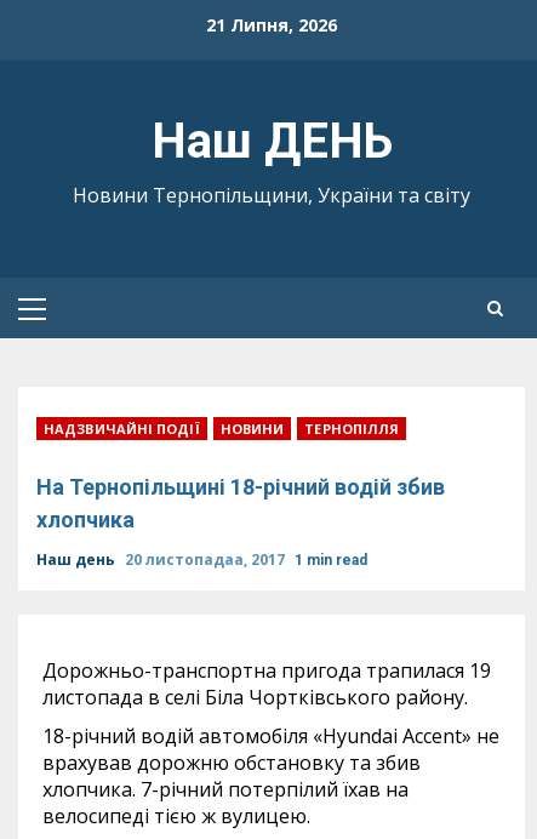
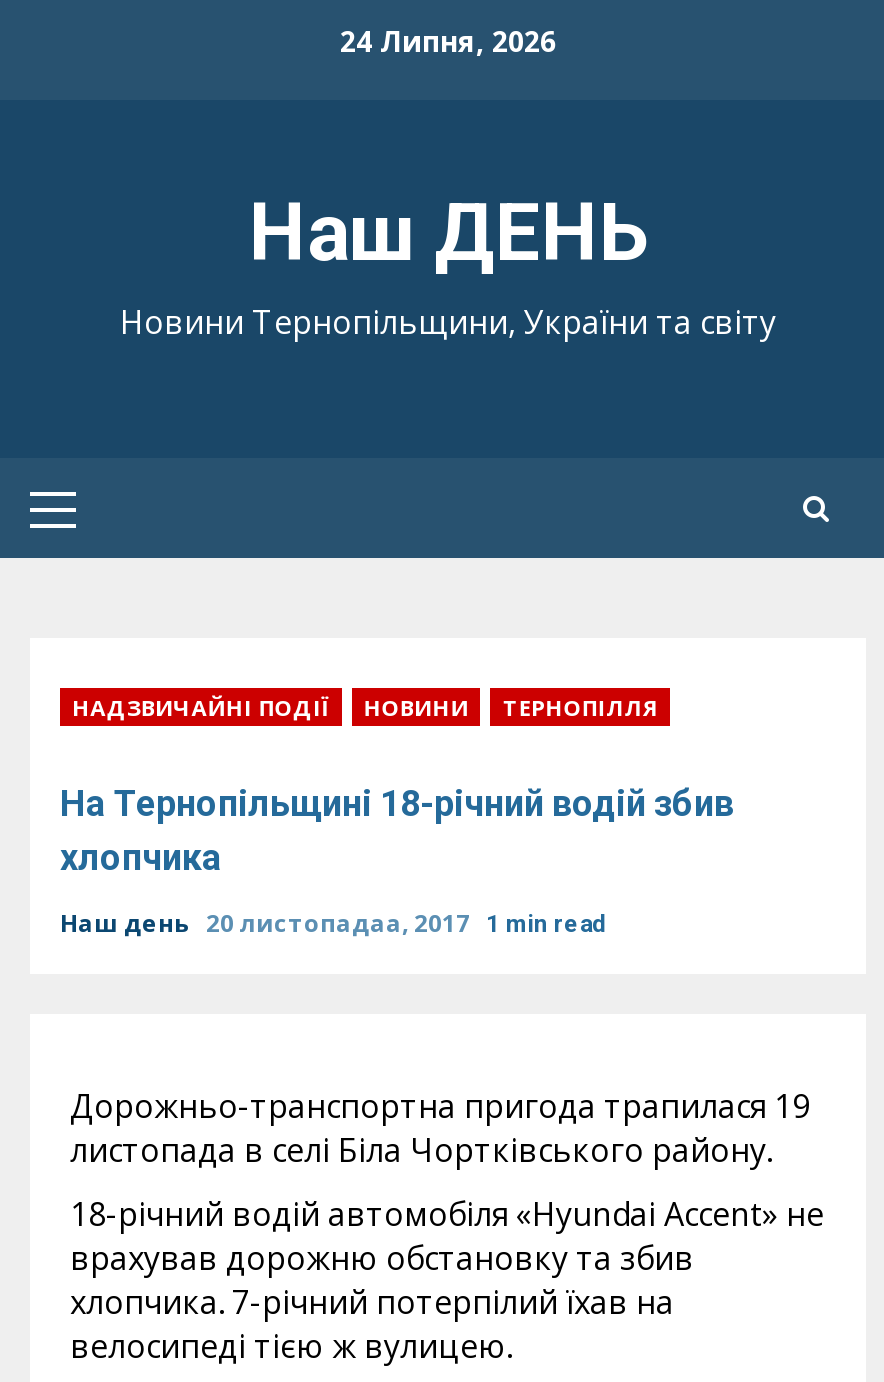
[206,13,337,36] 21 Липня, 2026 -> [340,22,556,60] 24 Липня, 2026

